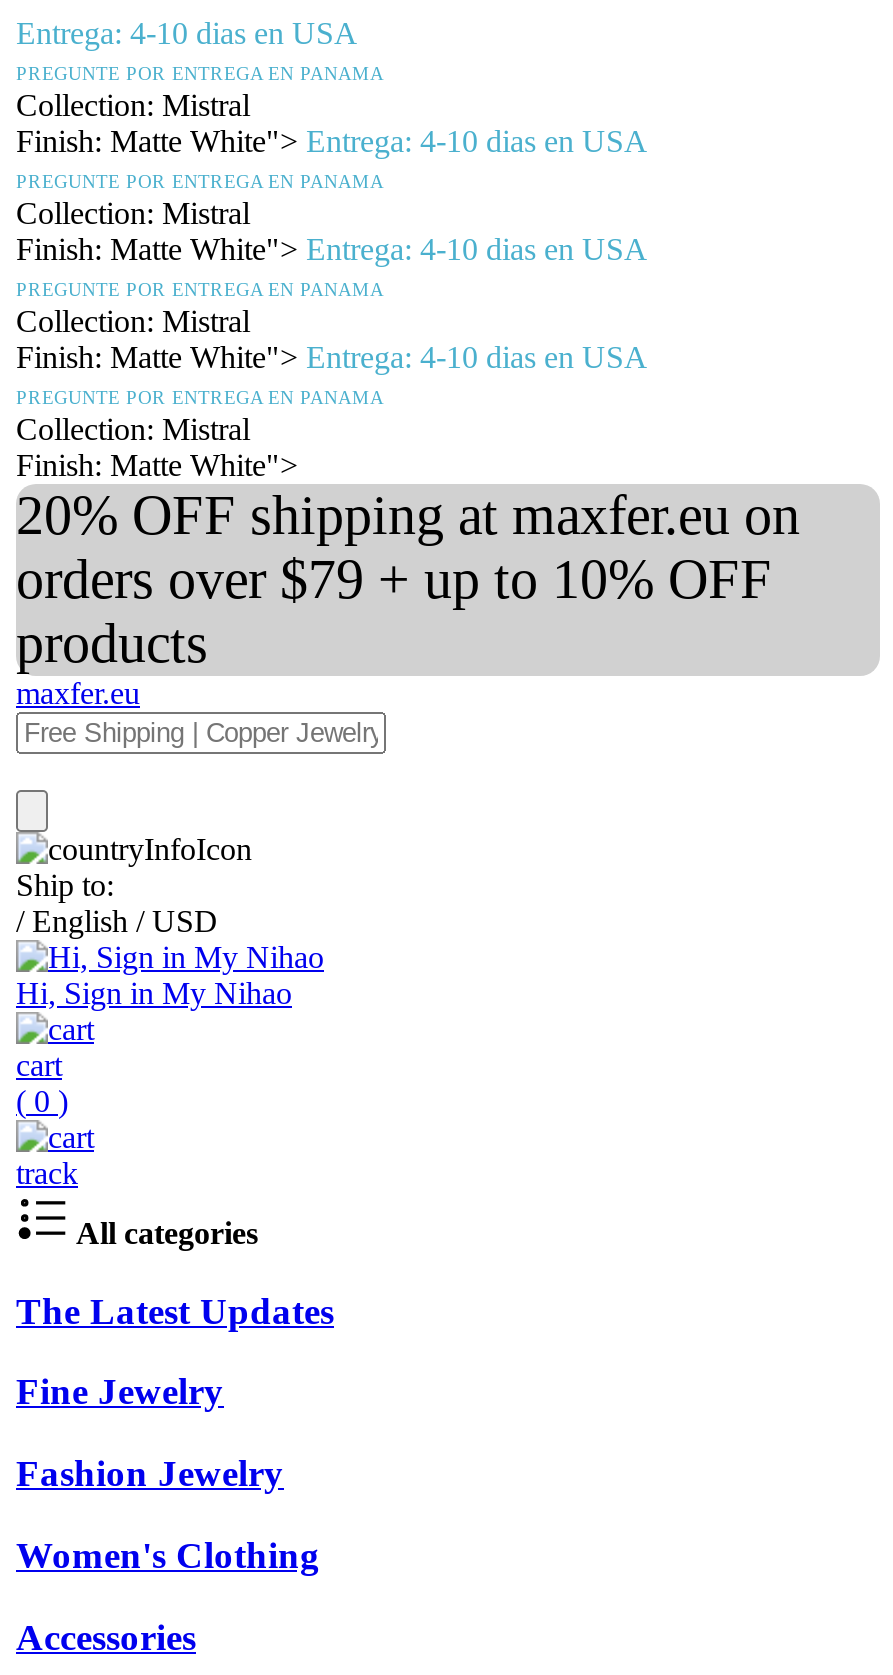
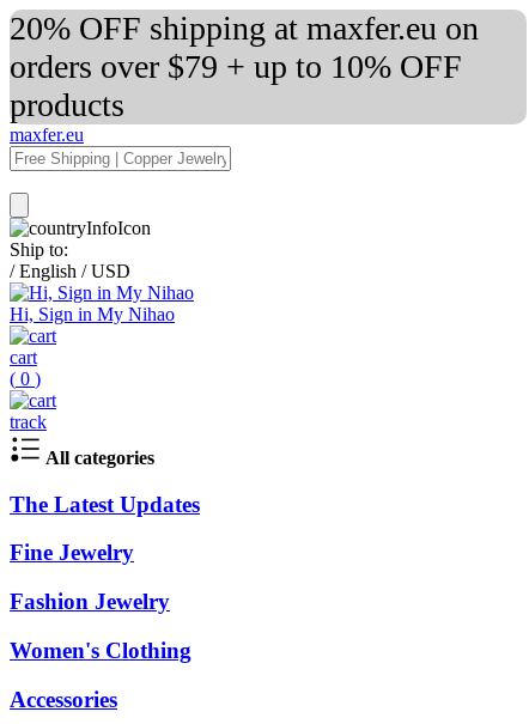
[16,16,648,482] Entrega: 4-10 dias en USA | PREGUNTE POR ENTREGA EN PANAMA | Collection: Mistral | Finish: Matte White"> Entrega: 4-10 dias en USA | PREGUNTE POR ENTREGA EN PANAMA | Collection: Mistral | Finish: Matte White"> Entrega: 4-10 dias en USA | PREGUNTE POR ENTREGA EN PANAMA | Collection: Mistral | Finish: Matte White"> Entrega: 4-10 dias en USA | PREGUNTE POR ENTREGA EN PANAMA | Collection: Mistral | Finish: Matte White"> -> none

